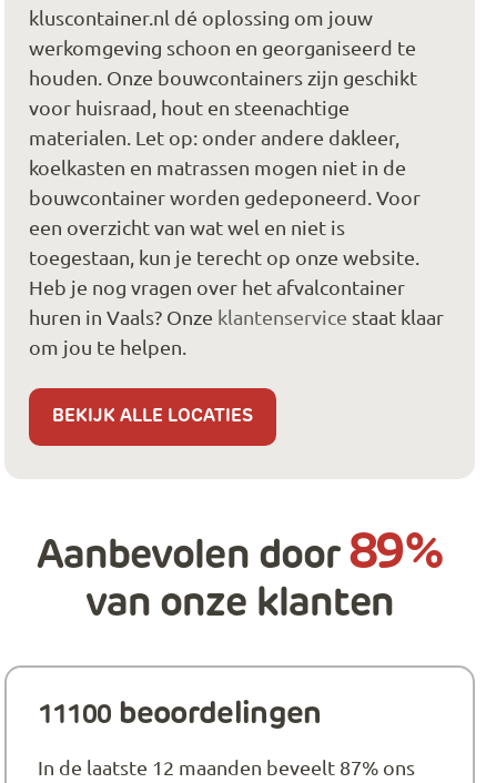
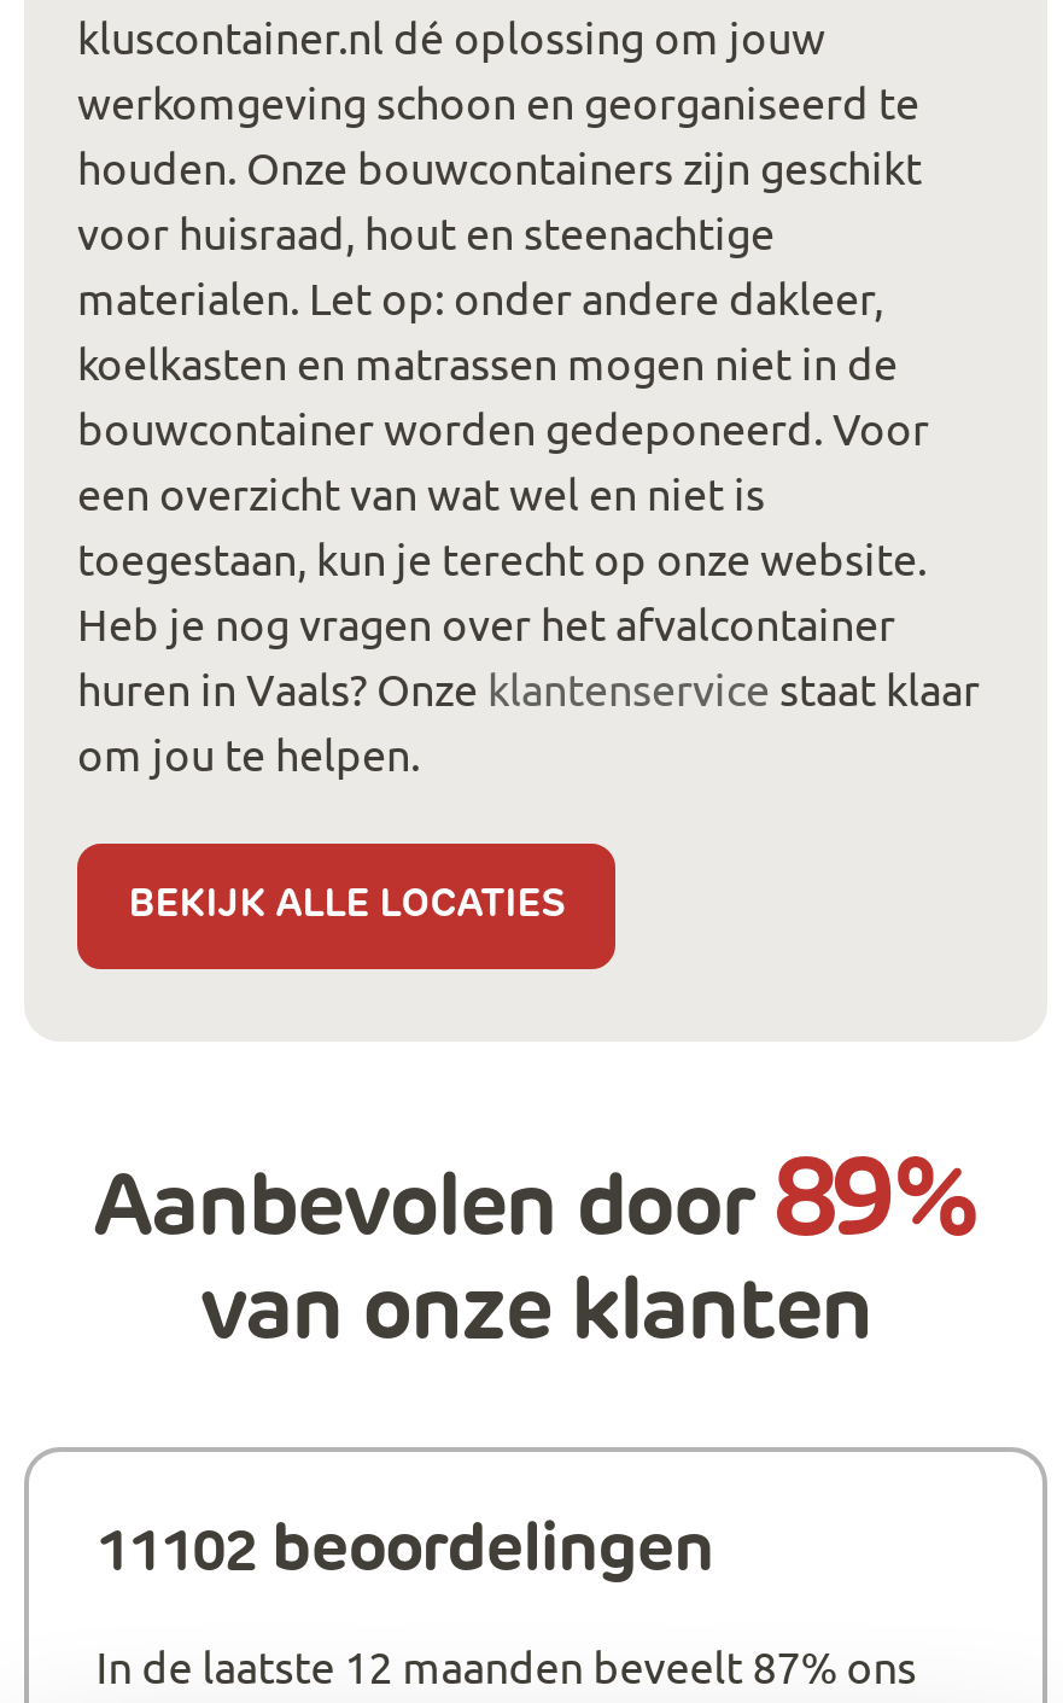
[38,698,321,729] 11100 beoordelingen -> [96,1519,713,1586] 11102 beoordelingen

